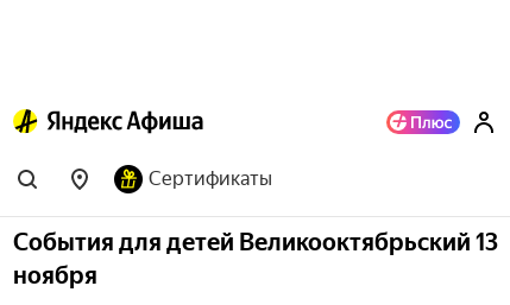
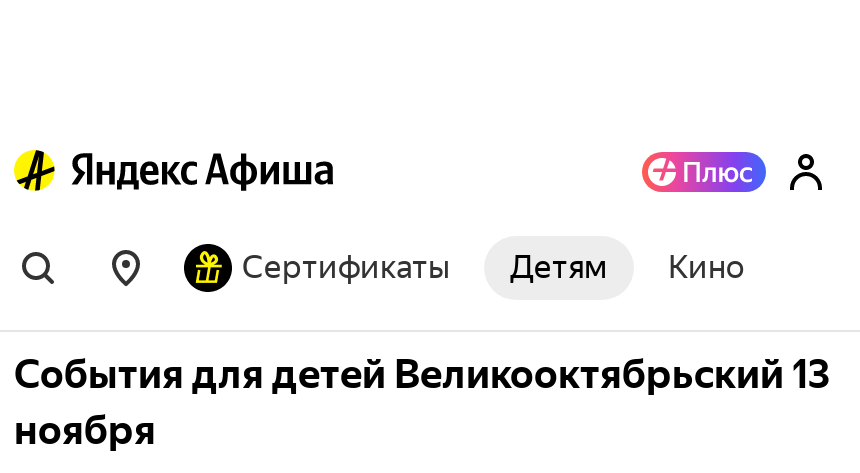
none -> [510,248,744,286] Детям | Кино

